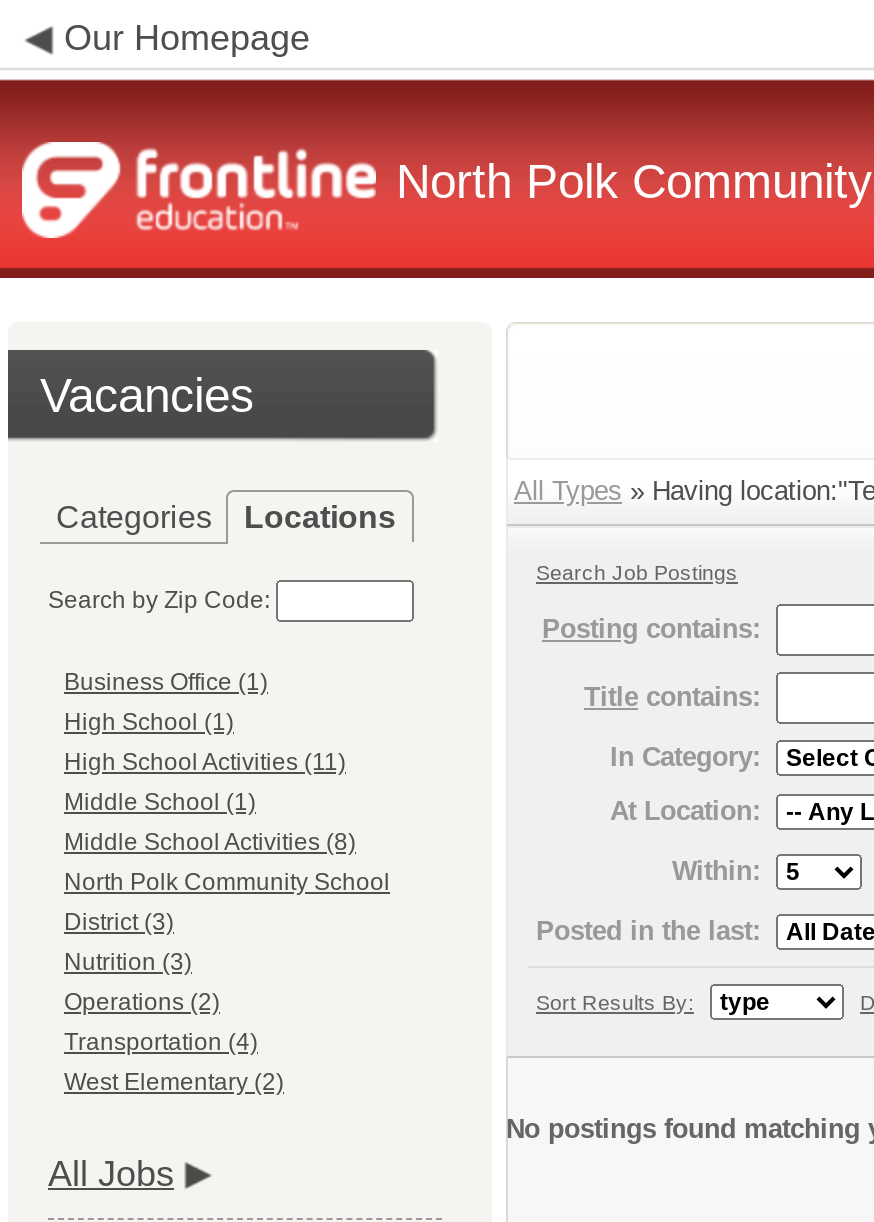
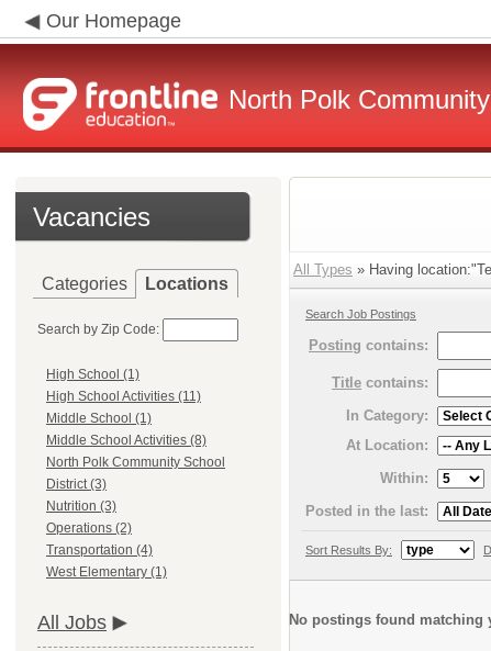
[64,669,268,697] Business Office (1) -> none
[64,1069,284,1097] West Elementary (2) -> [46,565,167,580] West Elementary (1)

